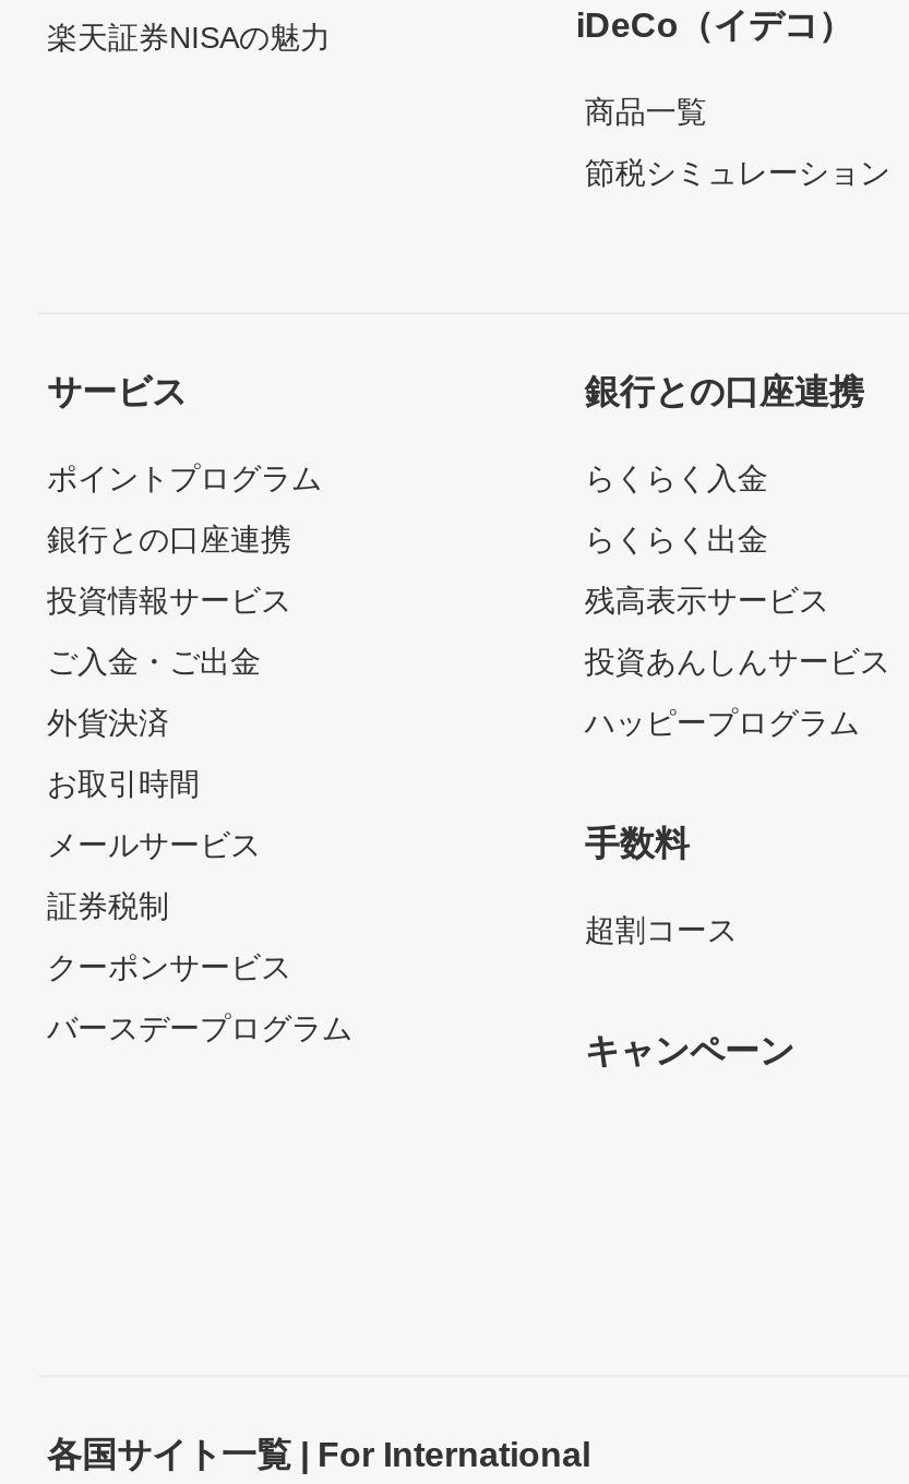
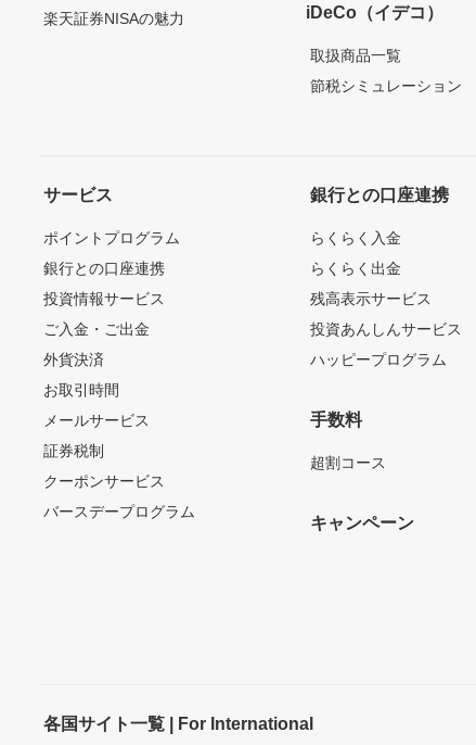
[585,94,707,129] 商品一覧 -> [311,47,402,64] 取扱商品一覧

